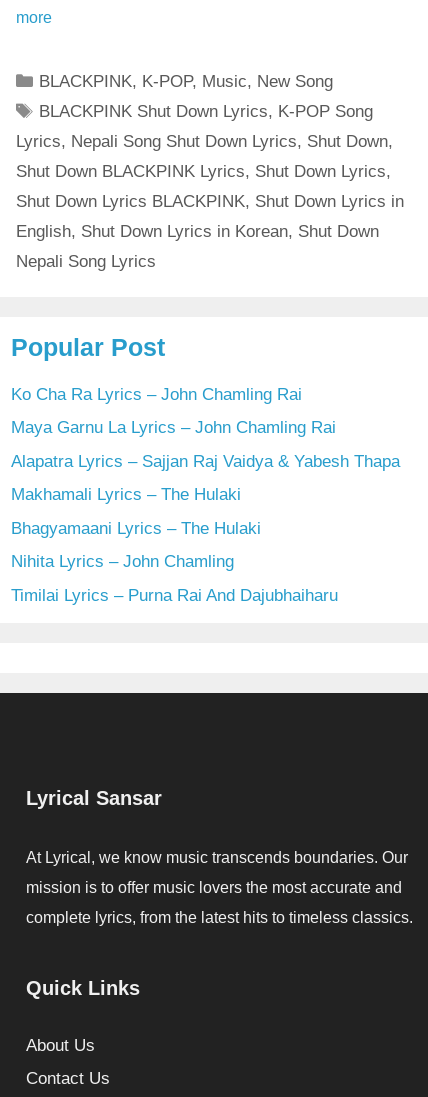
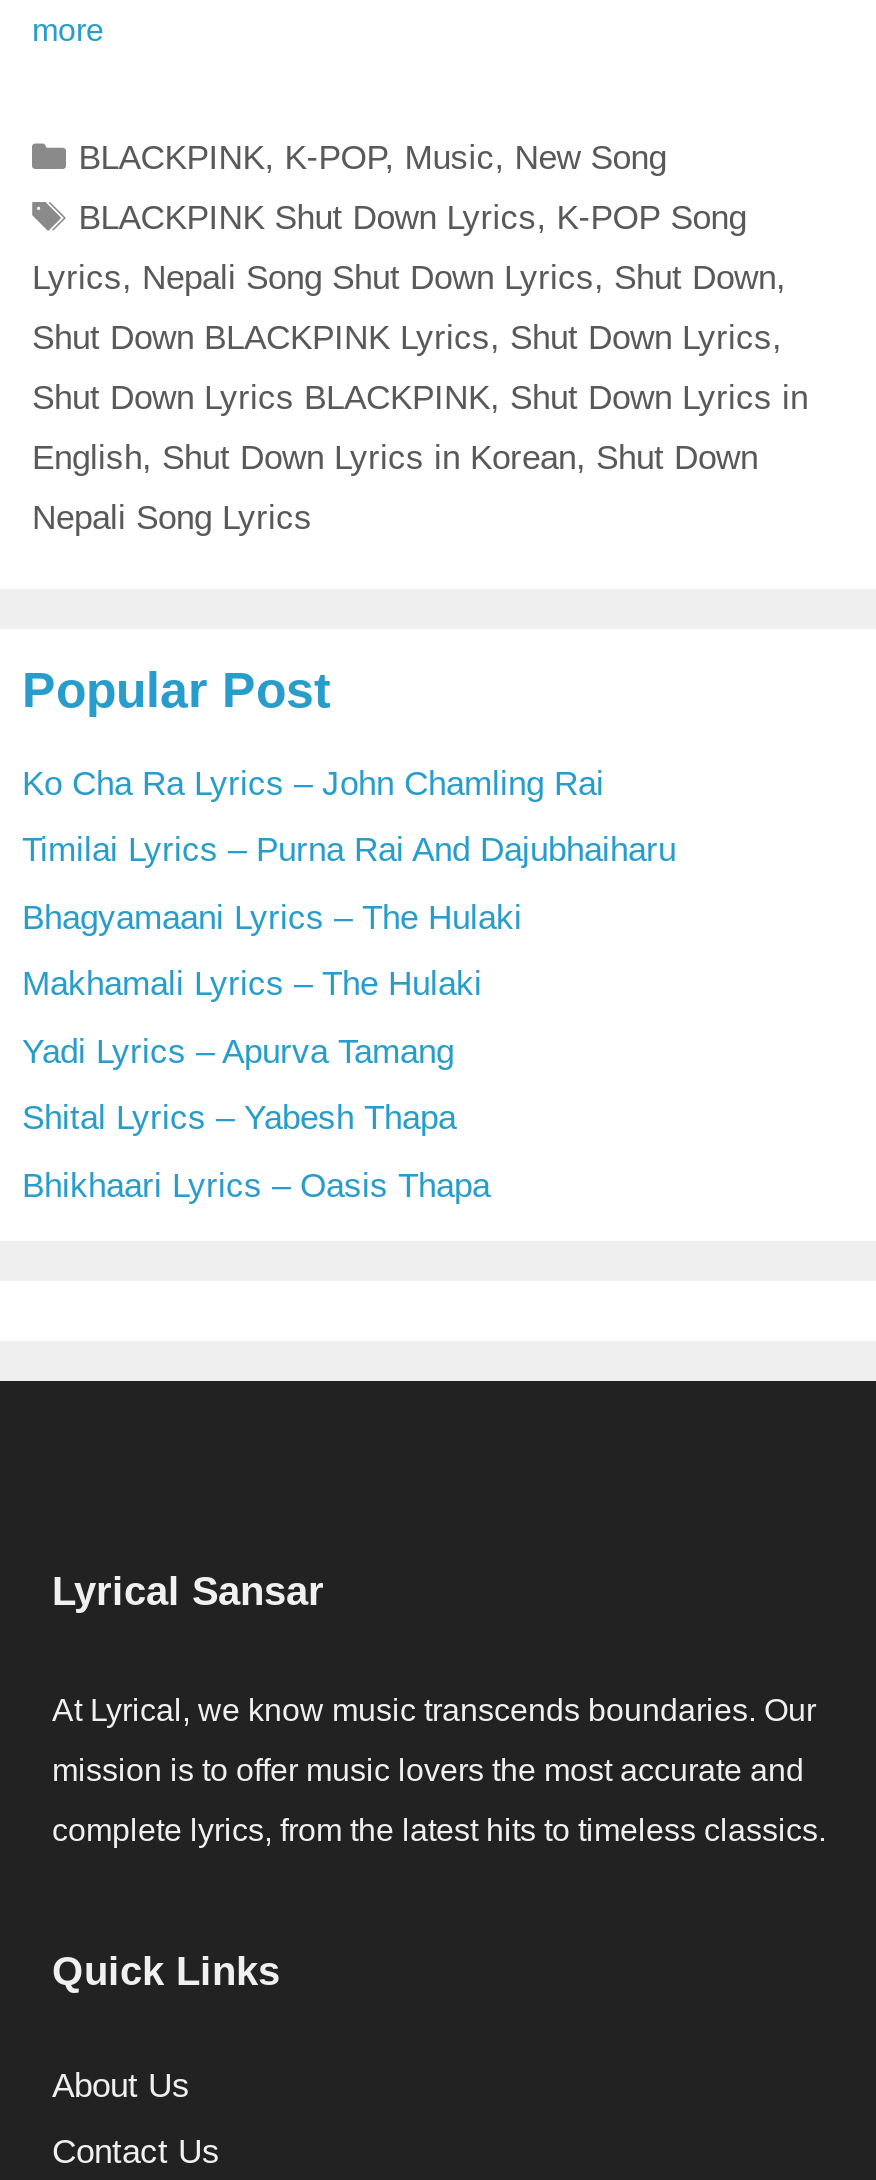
[11,418,336,437] Maya Garnu La Lyrics – John Chamling Rai -> none
[11,451,400,470] Alapatra Lyrics – Sajjan Raj Vaidya & Yabesh Thapa -> none
none -> [22,1032,454,1070] Yadi Lyrics – Apurva Tamang
none -> [22,1166,490,1204] Bhikhaari Lyrics – Oasis Thapa
moved [11,518,261,537] -> [22,898,522,936]: Bhagyamaani Lyrics – The Hulaki
[11,552,234,571] Nihita Lyrics – John Chamling -> [22,1099,456,1137] Shital Lyrics – Yabesh Thapa
moved [11,585,338,604] -> [22,831,676,869]: Timilai Lyrics – Purna Rai And Dajubhaiharu

